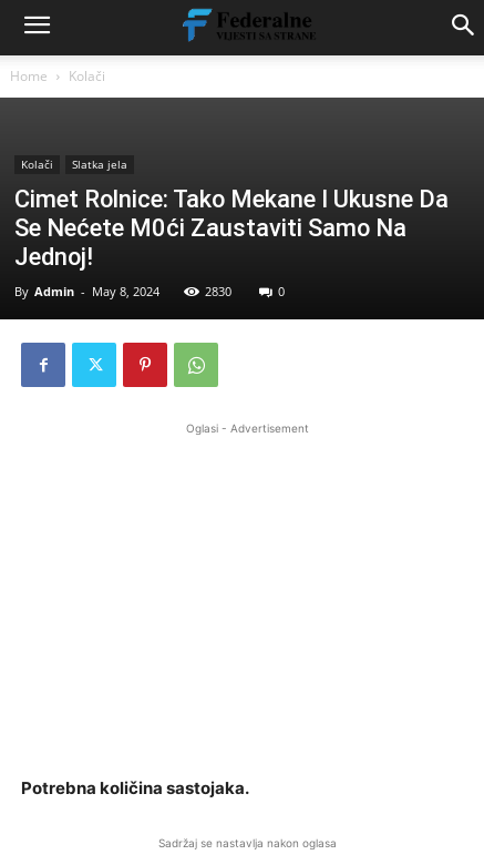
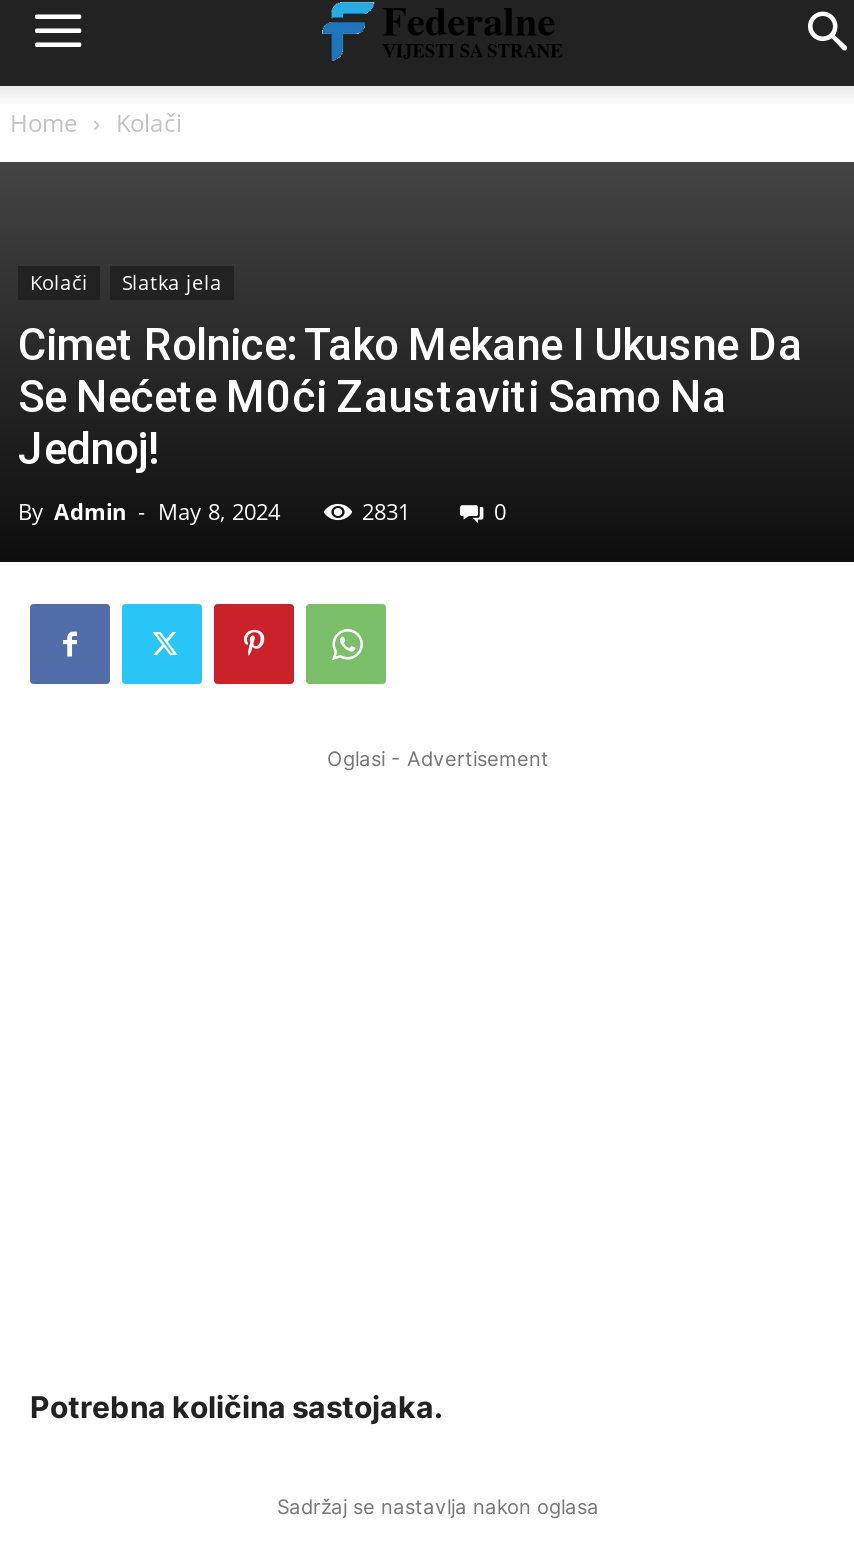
[205,283,231,299] 2830 -> [362,496,410,526] 2831

